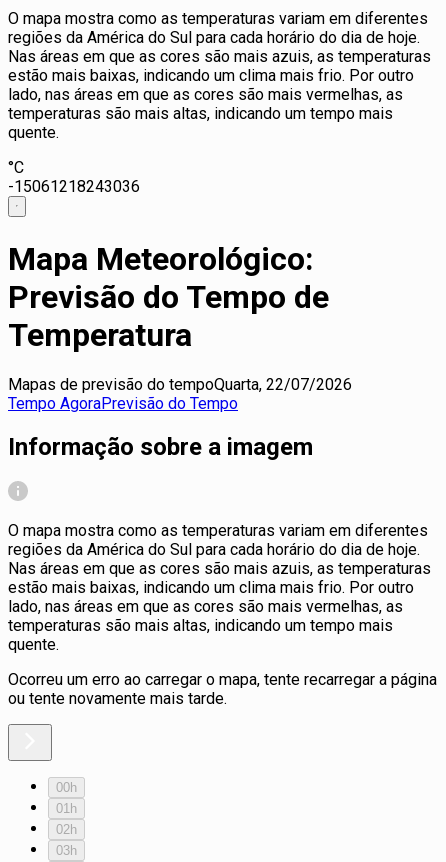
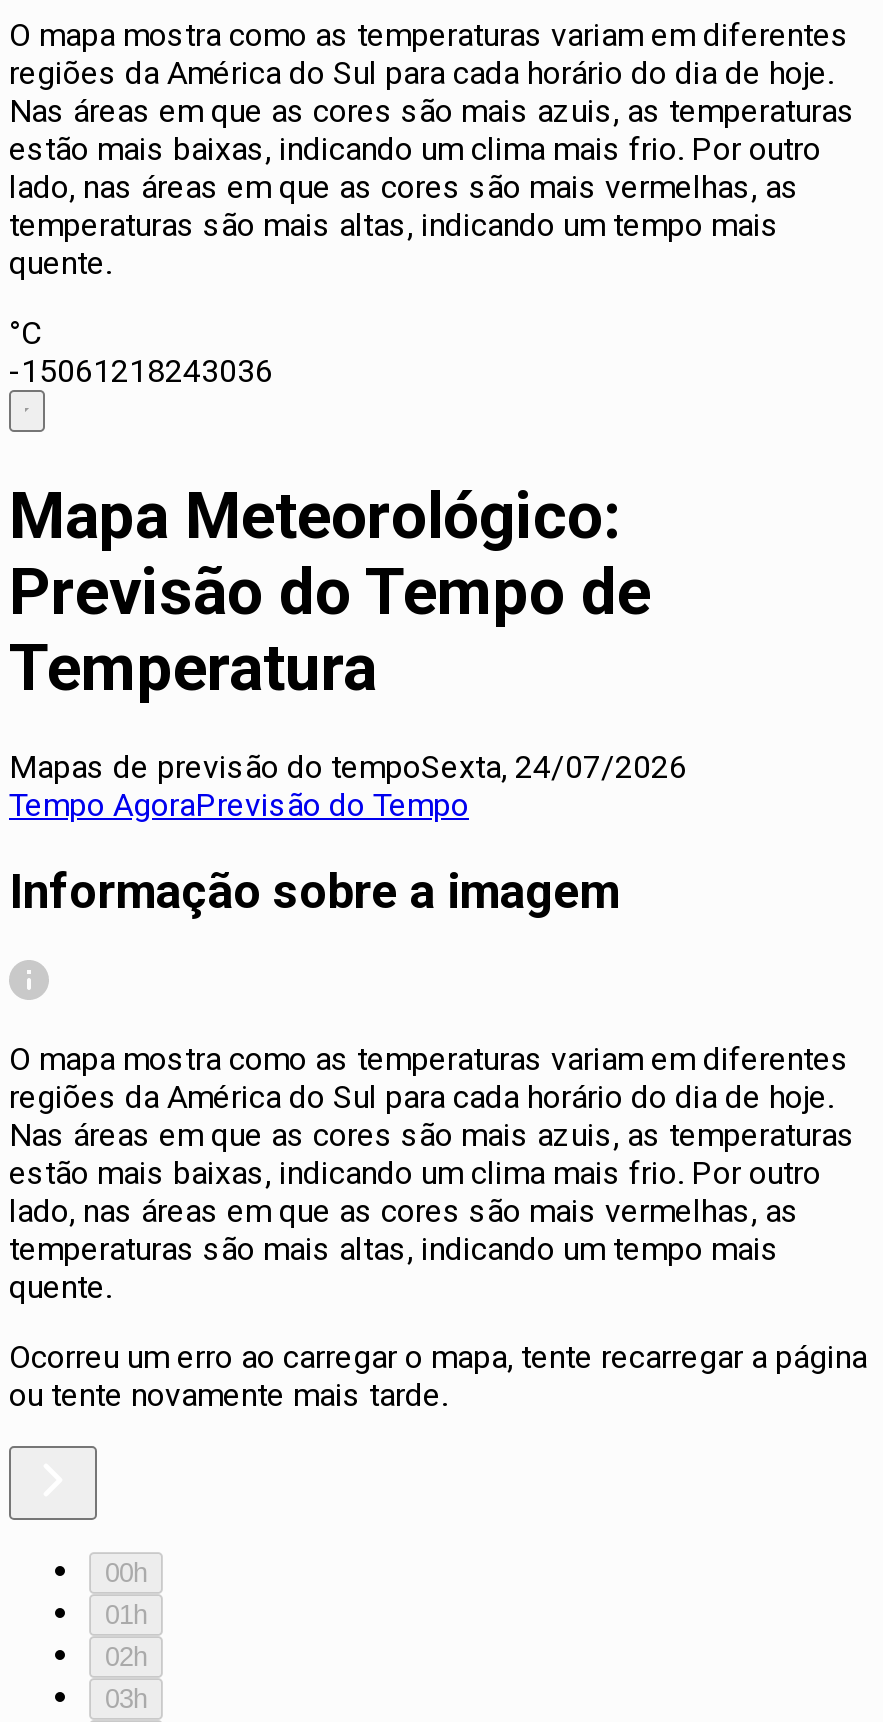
[8,375,352,394] Mapas de previsão do tempoQuarta, 22/07/2026 -> [9,748,687,786] Mapas de previsão do tempoSexta, 24/07/2026

